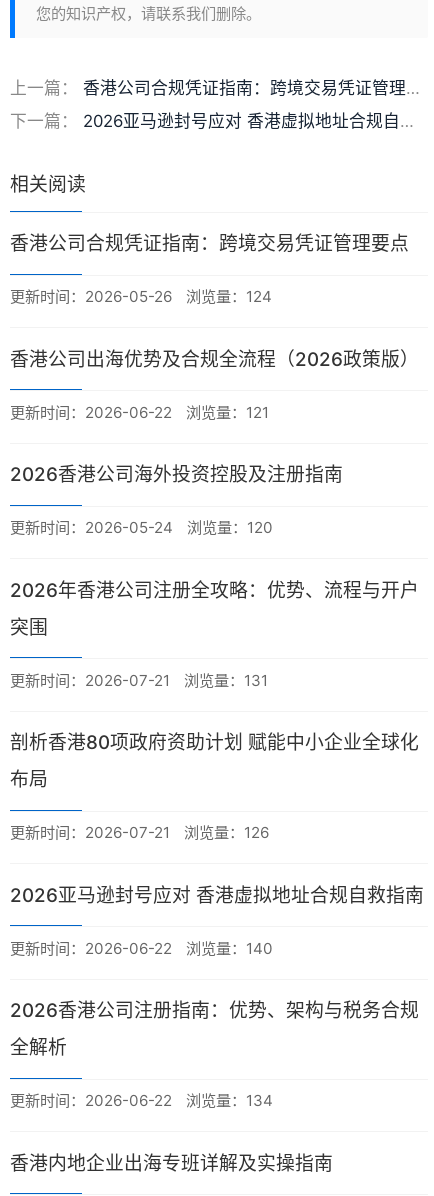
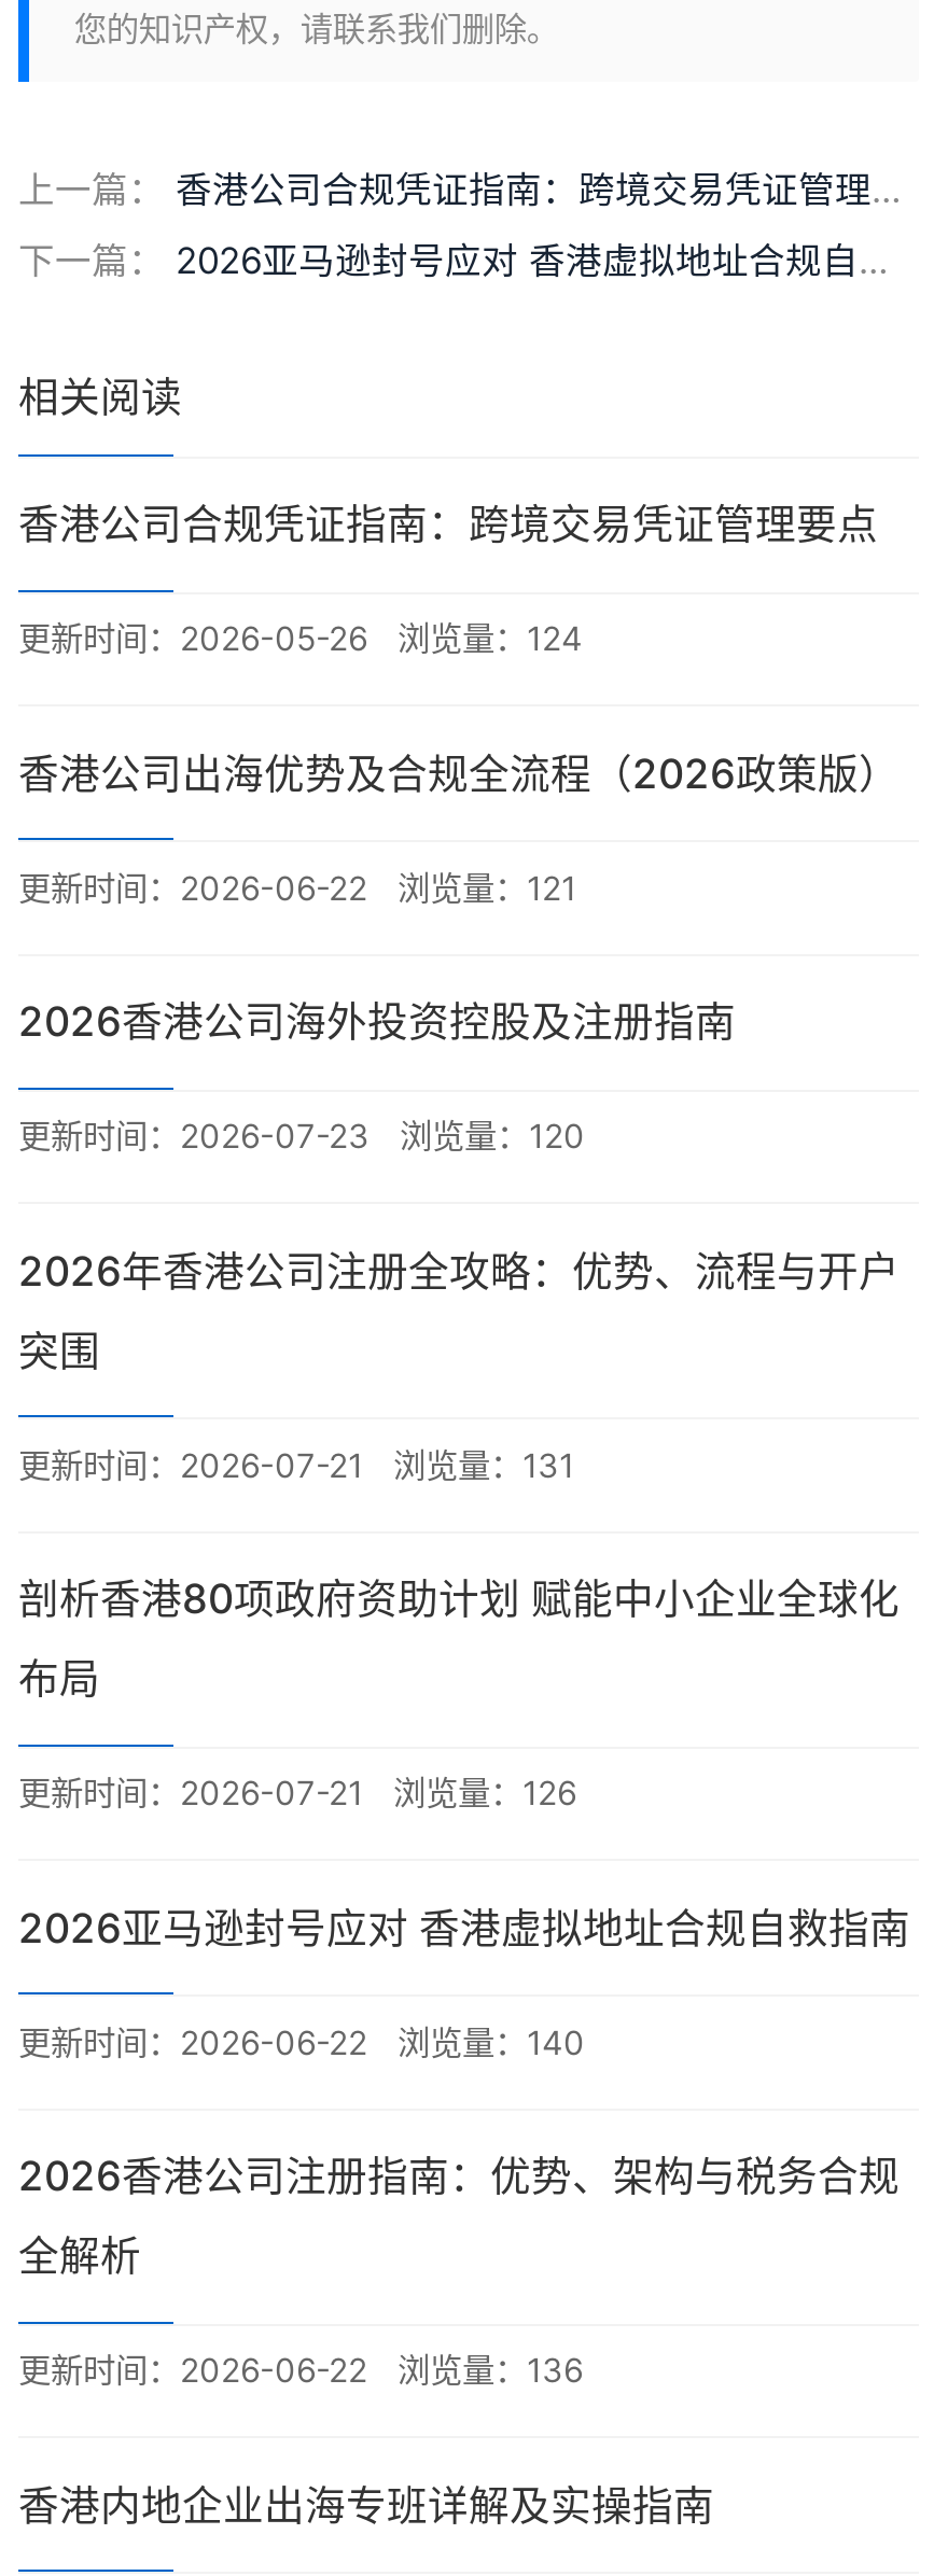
[10,518,273,537] 更新时间：2026-05-24 浏览量：120 -> [18,1117,585,1157] 更新时间：2026-07-23 浏览量：120
[10,1091,273,1110] 更新时间：2026-06-22 浏览量：134 -> [18,2351,583,2392] 更新时间：2026-06-22 浏览量：136

